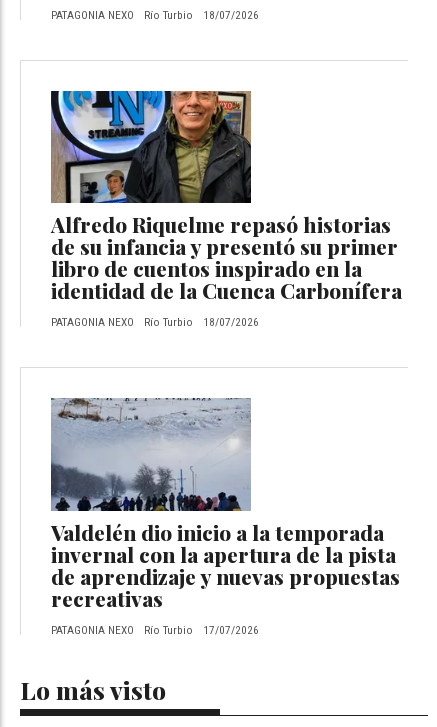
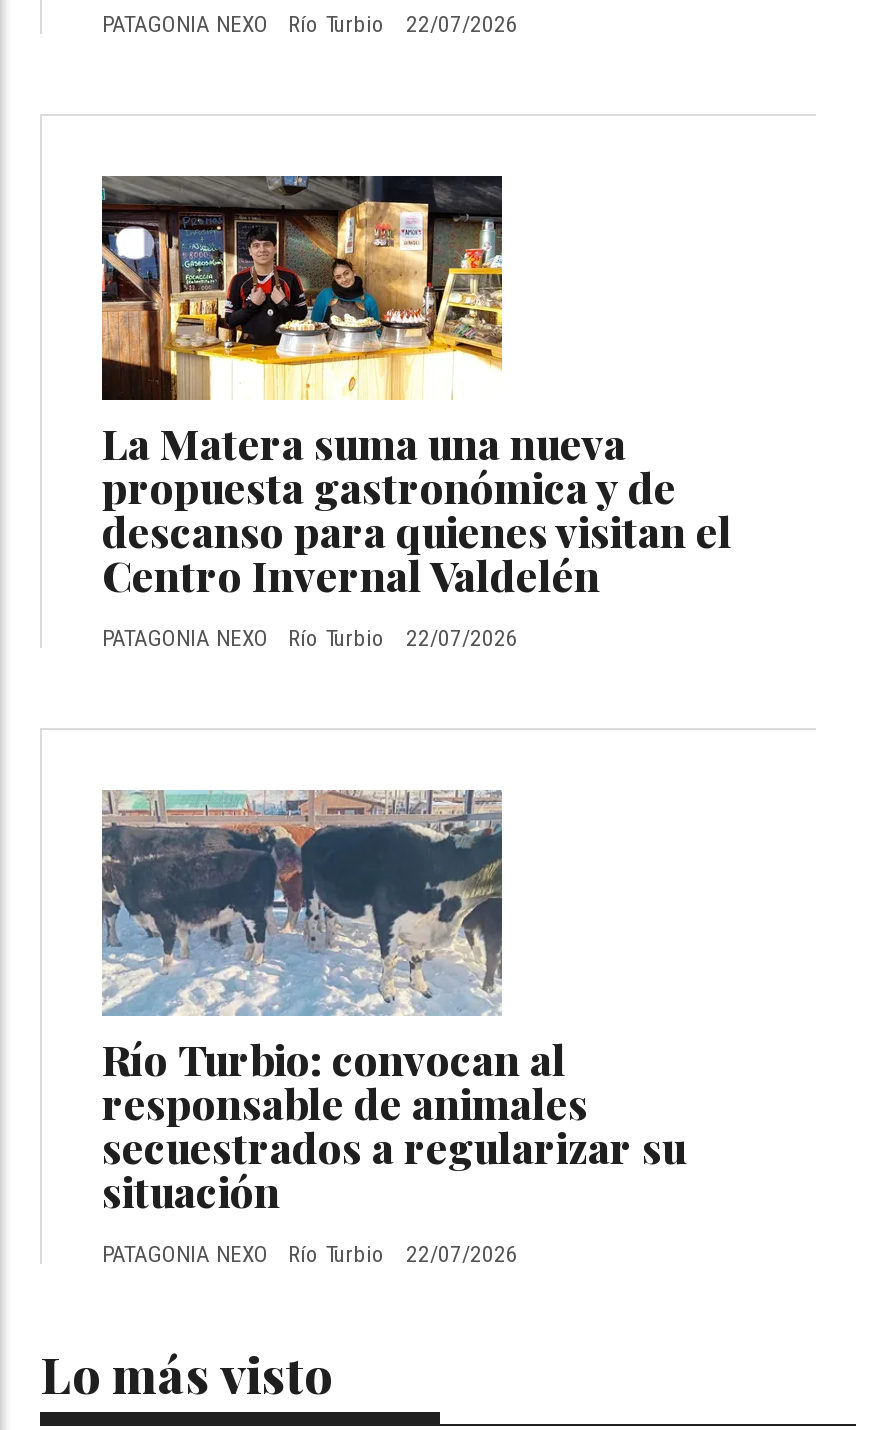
[51,8,259,22] PATAGONIA NEXO Río Turbio 18/07/2026 -> [102,9,518,37] PATAGONIA NEXO Río Turbio 22/07/2026
[50,90,402,304] [image] | Alfredo Riquelme repasó historias | de su infancia y presentó su primer | libro de cuentos inspirado en la | identidad de la Cuenca Carbonífera -> [100,174,732,602] [image] | La Matera suma una nueva | propuesta gastronómica y de | descanso para quienes visitan el | Centro Invernal Valdelén
[51,315,259,329] PATAGONIA NEXO Río Turbio 18/07/2026 -> [102,624,518,652] PATAGONIA NEXO Río Turbio 22/07/2026
[50,398,400,612] [image] | Valdelén dio inicio a la temporada | invernal con la apertura de la pista | de aprendizaje y nuevas propuestas | recreativas -> [102,790,686,1217] [image] | Río Turbio: convocan al | responsable de animales | secuestrados a regularizar su | situación
[51,623,259,637] PATAGONIA NEXO Río Turbio 17/07/2026 -> [102,1239,518,1267] PATAGONIA NEXO Río Turbio 22/07/2026

